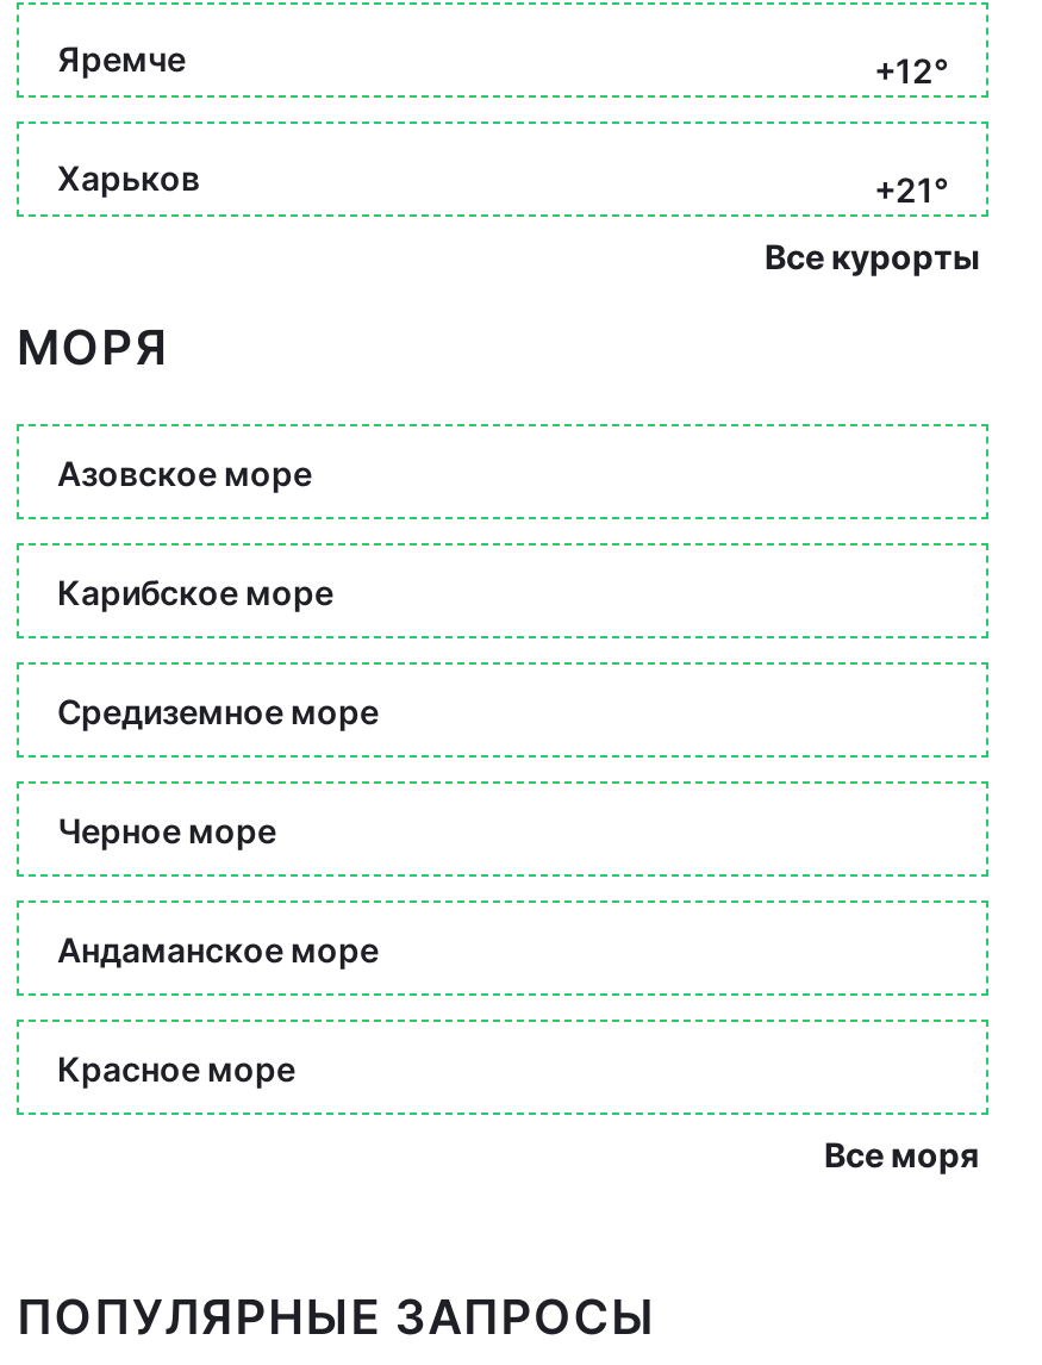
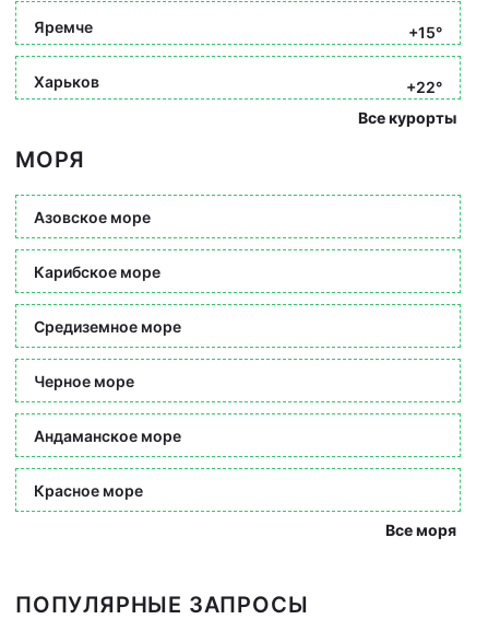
[874,50,948,91] +12° -> [408,23,442,42] +15°
[874,169,948,210] +21° -> [406,78,442,96] +22°

